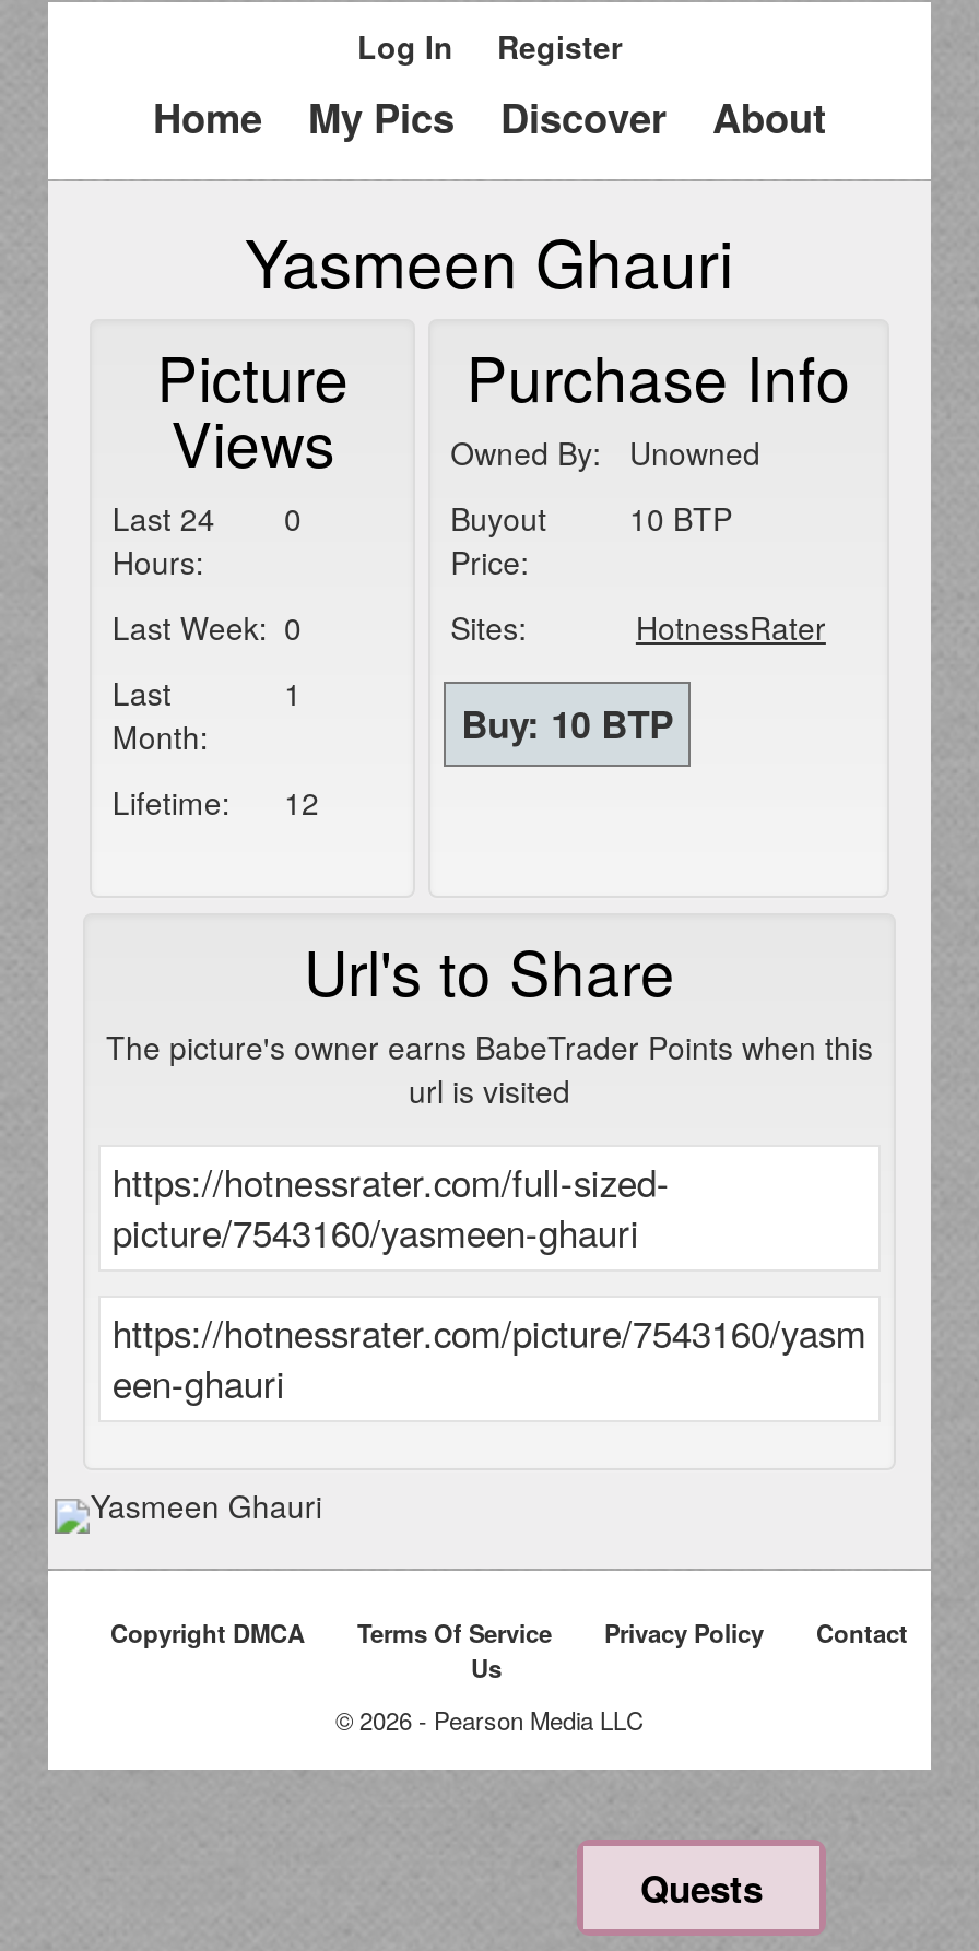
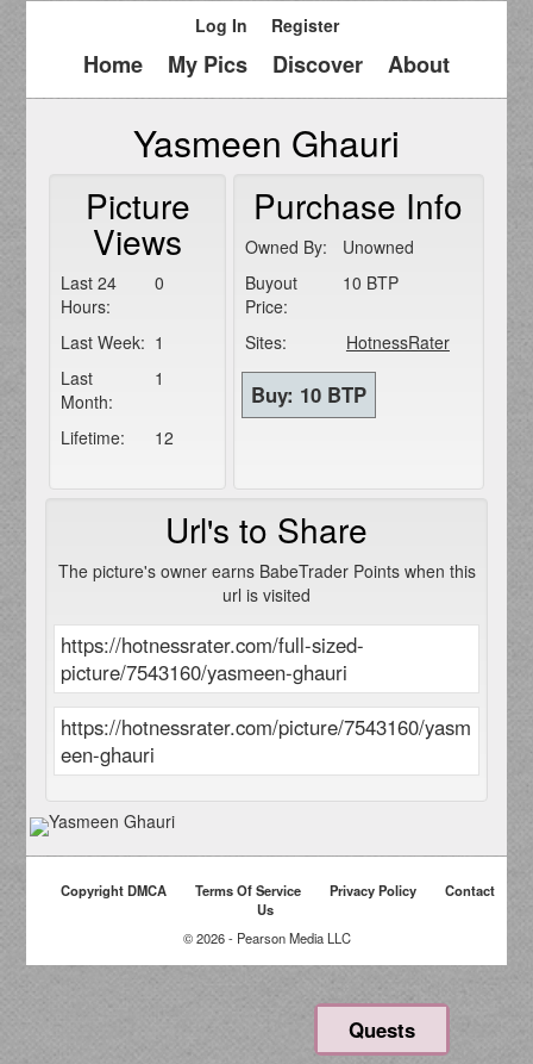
[112,605,301,649] Last Week: 0 -> [61,330,164,354] Last Week: 1

